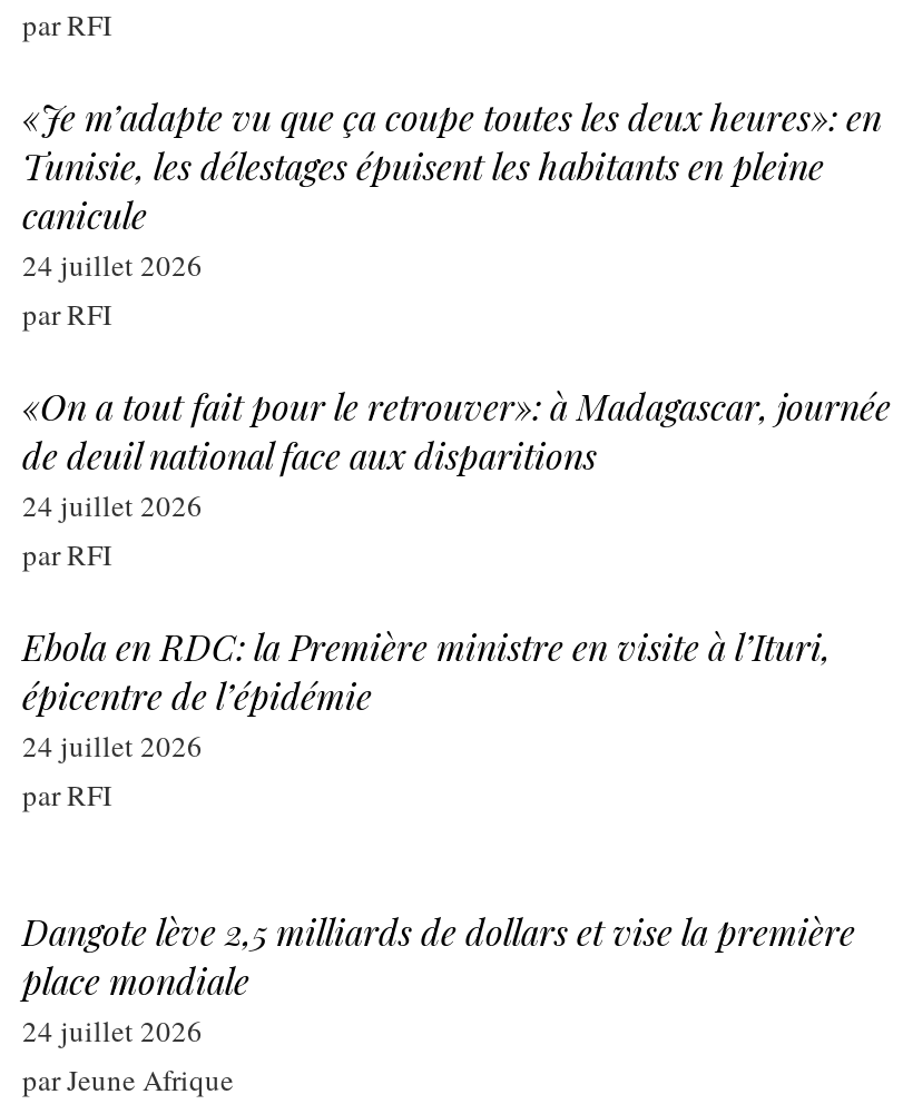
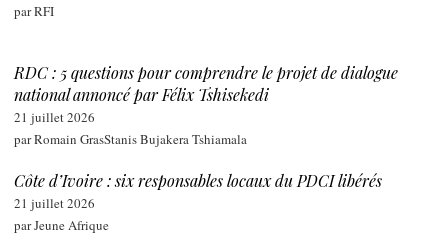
[22,94,891,1051] «Je m’adapte vu que ça coupe toutes les deux heures»: en | Tunisie, les délestages épuisent les habitants en pleine | canicule | 24 juillet 2026 | par RFI | «On a tout fait pour le retrouver»: à Madagascar, journée | de deuil national face aux disparitions | 24 juillet 2026 | par RFI | Ebola en RDC: la Première ministre en visite à l’Ituri, | épicentre de l’épidémie | 24 juillet 2026 | par RFI | Dangote lève 2,5 milliards de dollars et vise la première | place mondiale | 24 juillet 2026 -> [14,62,398,212] RDC : 5 questions pour comprendre le projet de dialogue | national annoncé par Félix Tshisekedi | 21 juillet 2026 | par Romain GrasStanis Bujakera Tshiamala | Côte d’Ivoire : six responsables locaux du PDCI libérés | 21 juillet 2026

